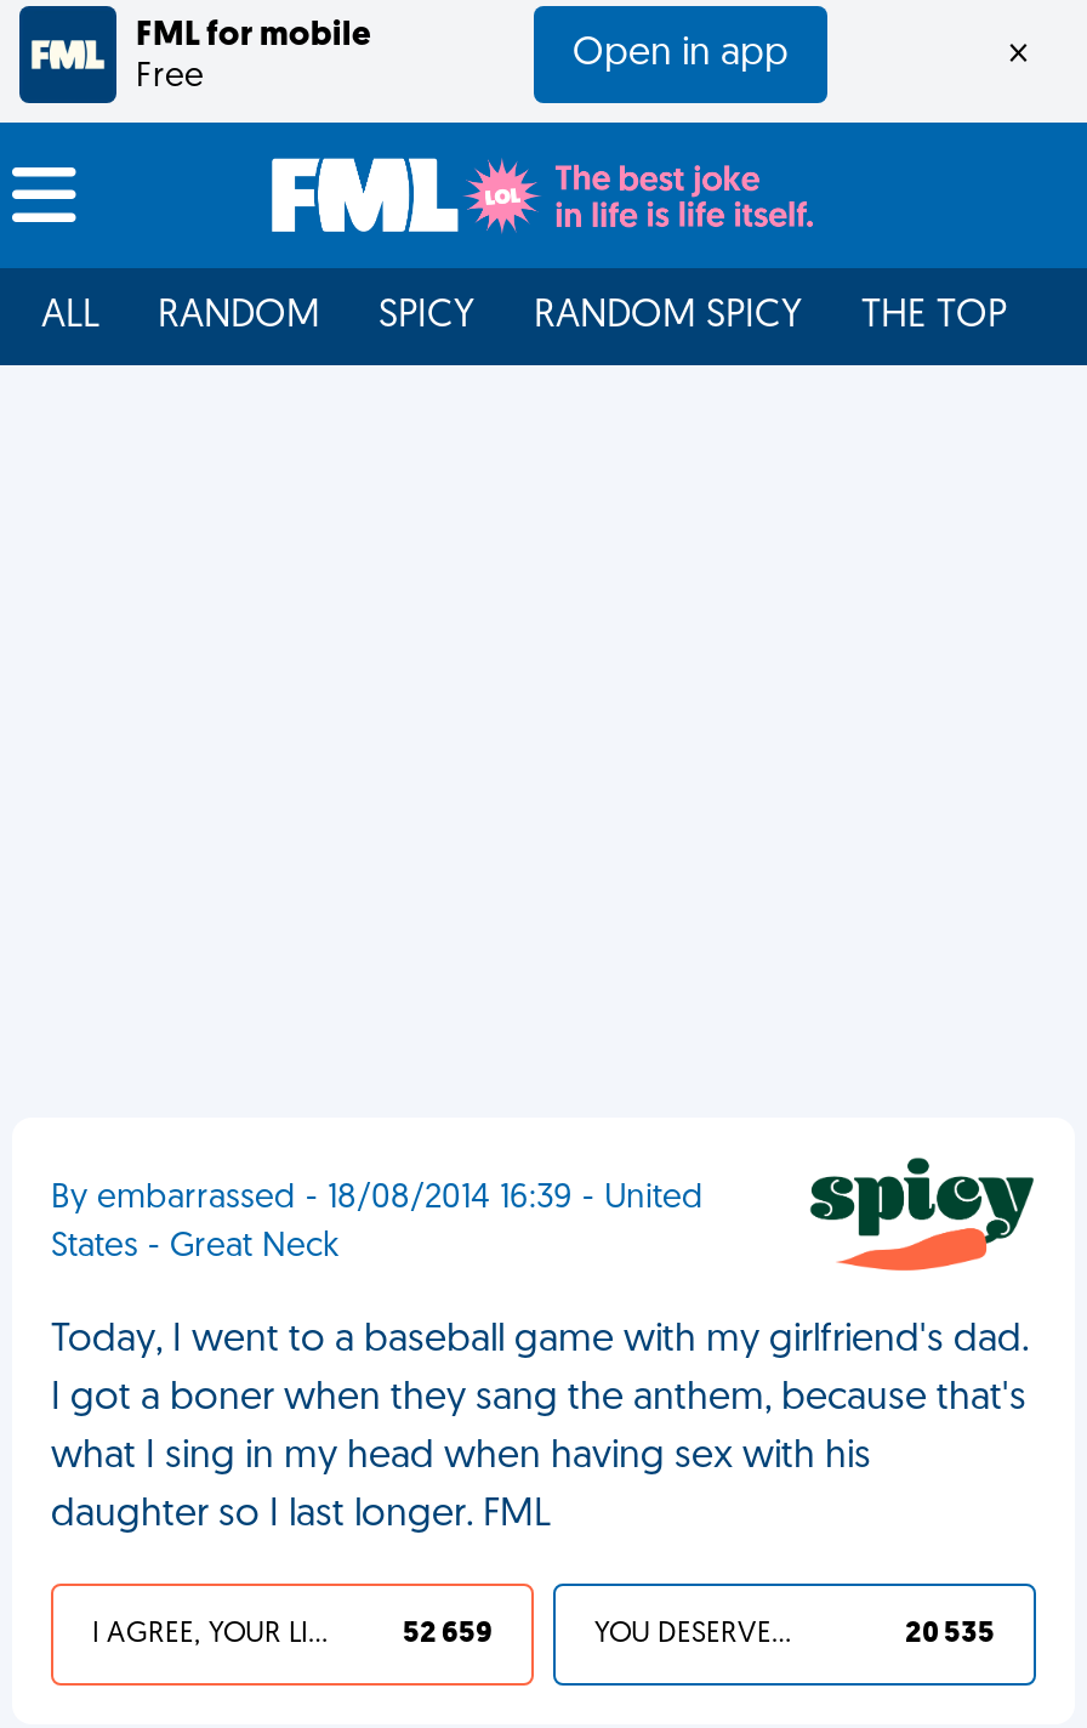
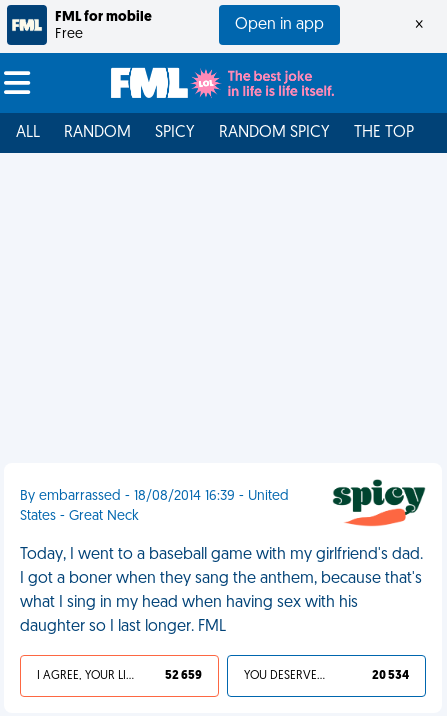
[905,1620,995,1649] 20 535 -> [372,670,409,682] 20 534

